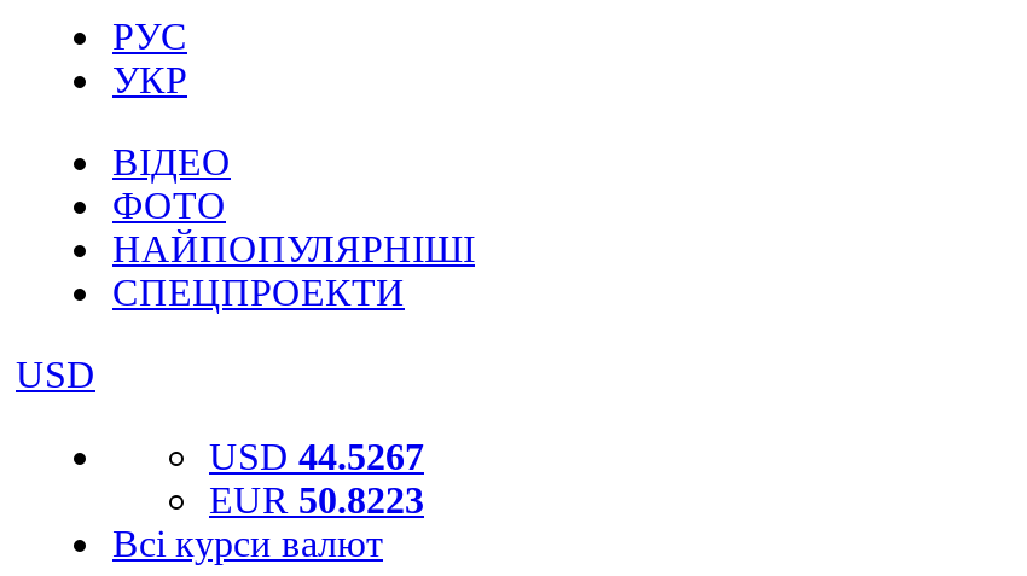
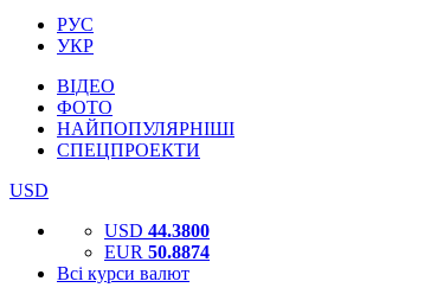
[209,436,424,477] USD 44.5267 -> [104,220,210,241] USD 44.3800
[209,479,424,520] EUR 50.8223 -> [104,242,210,262] EUR 50.8874

